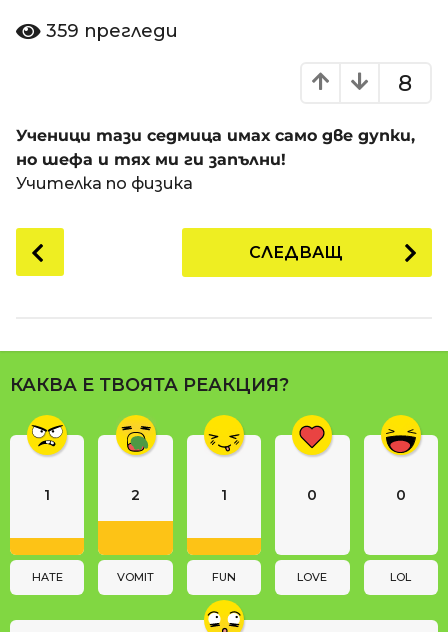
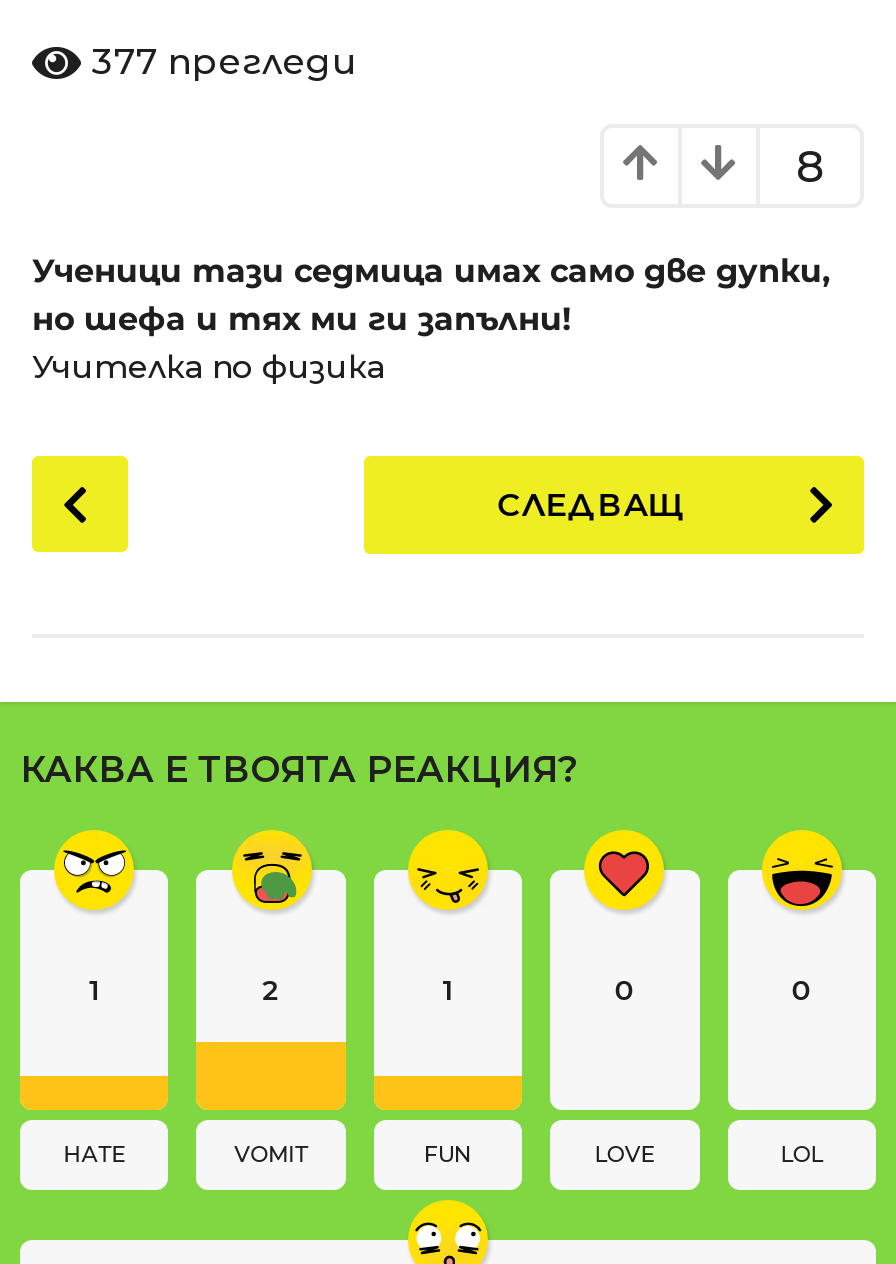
[46,20,178,42] 359 прегледи -> [92,39,356,83] 377 прегледи

